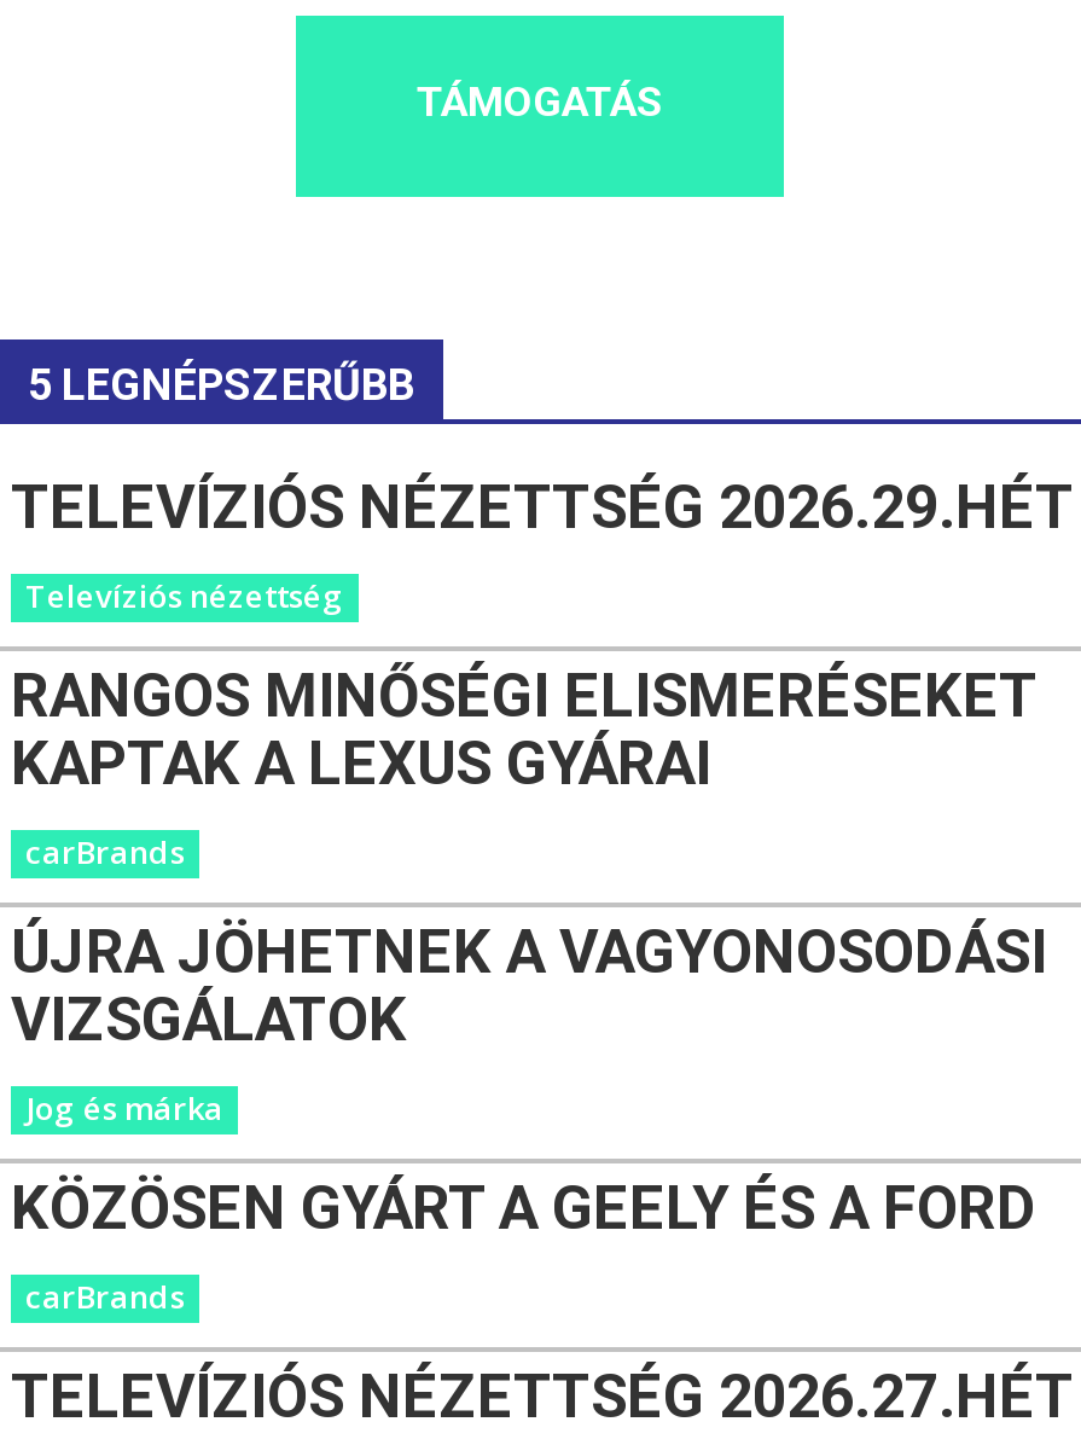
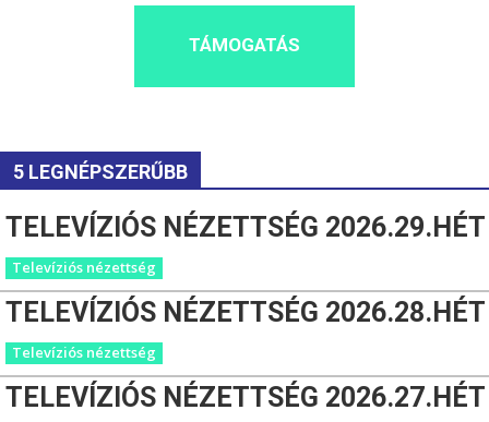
[11,661,1047,1318] RANGOS MINŐSÉGI ELISMERÉSEKET | KAPTAK A LEXUS GYÁRAI | carBrands | ÚJRA JÖHETNEK A VAGYONOSODÁSI | VIZSGÁLATOK | Jog és márka | KÖZÖSEN GYÁRT A GEELY ÉS A FORD | carBrands -> [5,297,486,362] TELEVÍZIÓS NÉZETTSÉG 2026.28.HÉT | Televíziós nézettség

